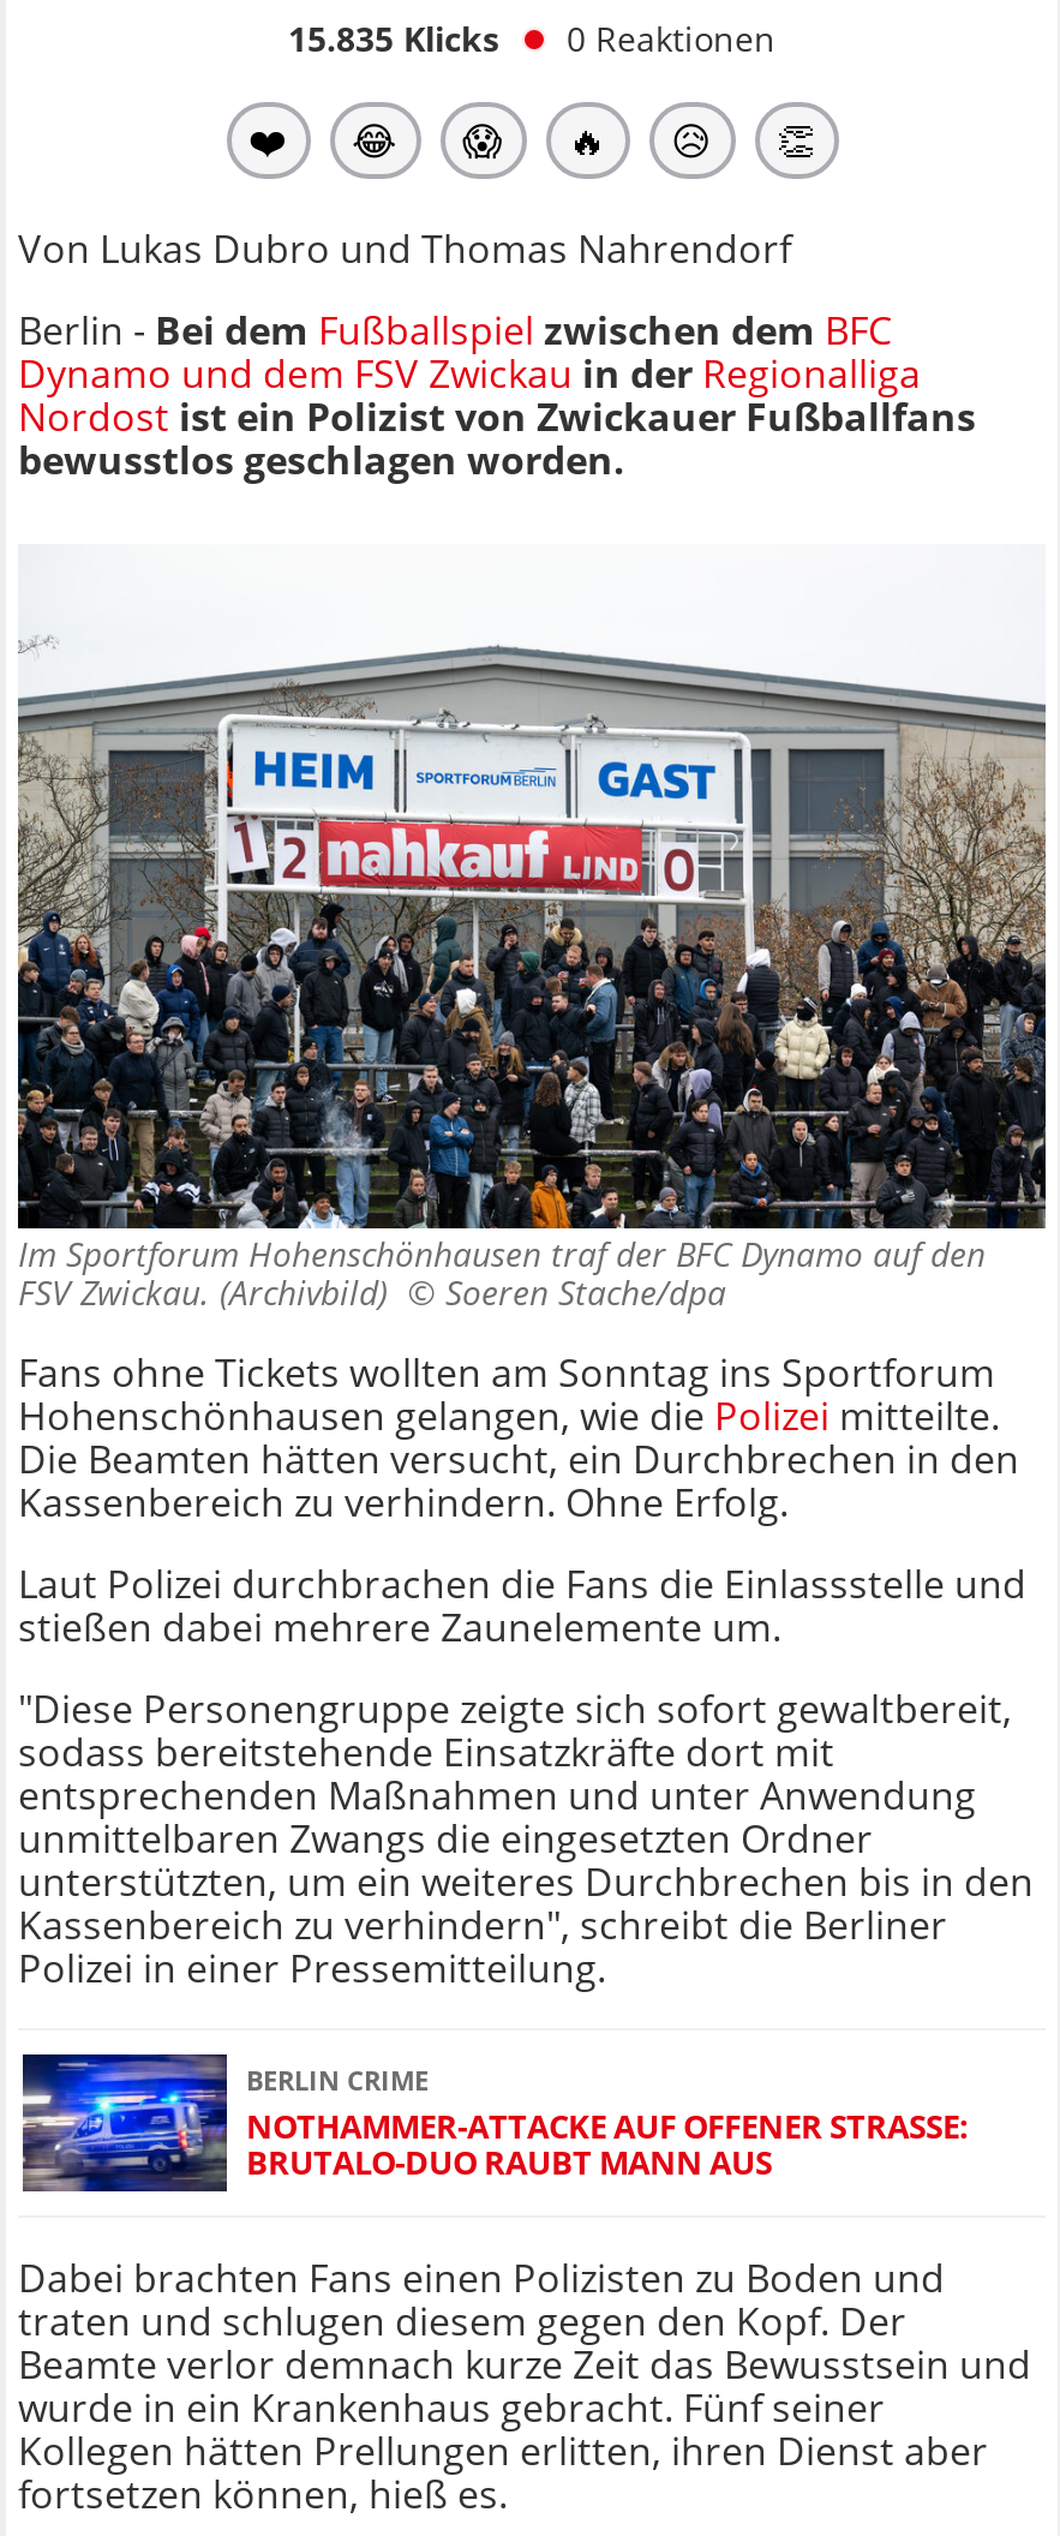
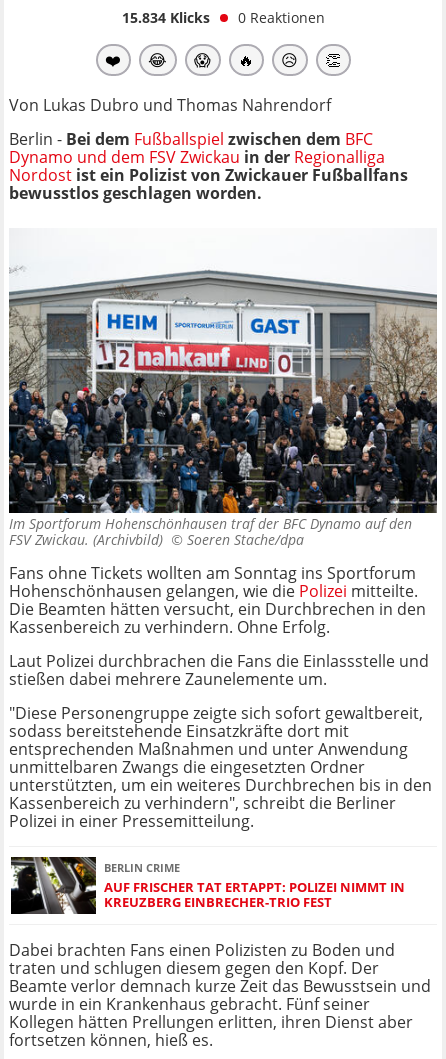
[288,15,775,61] 15.835 Klicks 0 Reaktionen -> [121,8,324,27] 15.834 Klicks 0 Reaktionen
[20,2052,969,2194] [image] | NOTHAMMER-ATTACKE AUF OFFENER STRASSE: B | RUTALO-DUO RAUBT MANN AUS -> [10,856,405,915] [image] | AUF FRISCHER TAT ERTAPPT: POLIZEI NIMMT IN | KREUZBERG EINBRECHER-TRIO FEST

